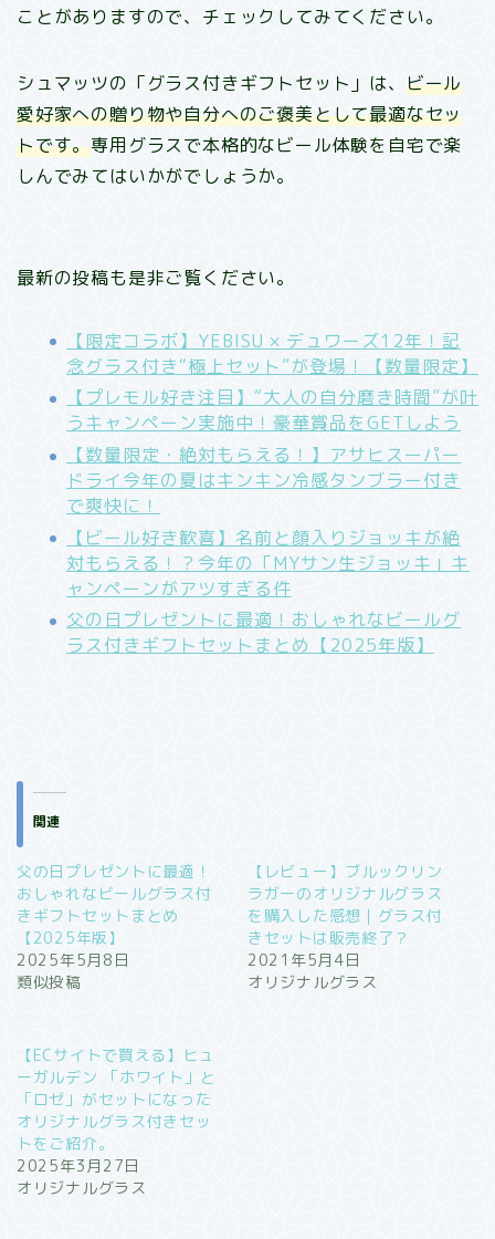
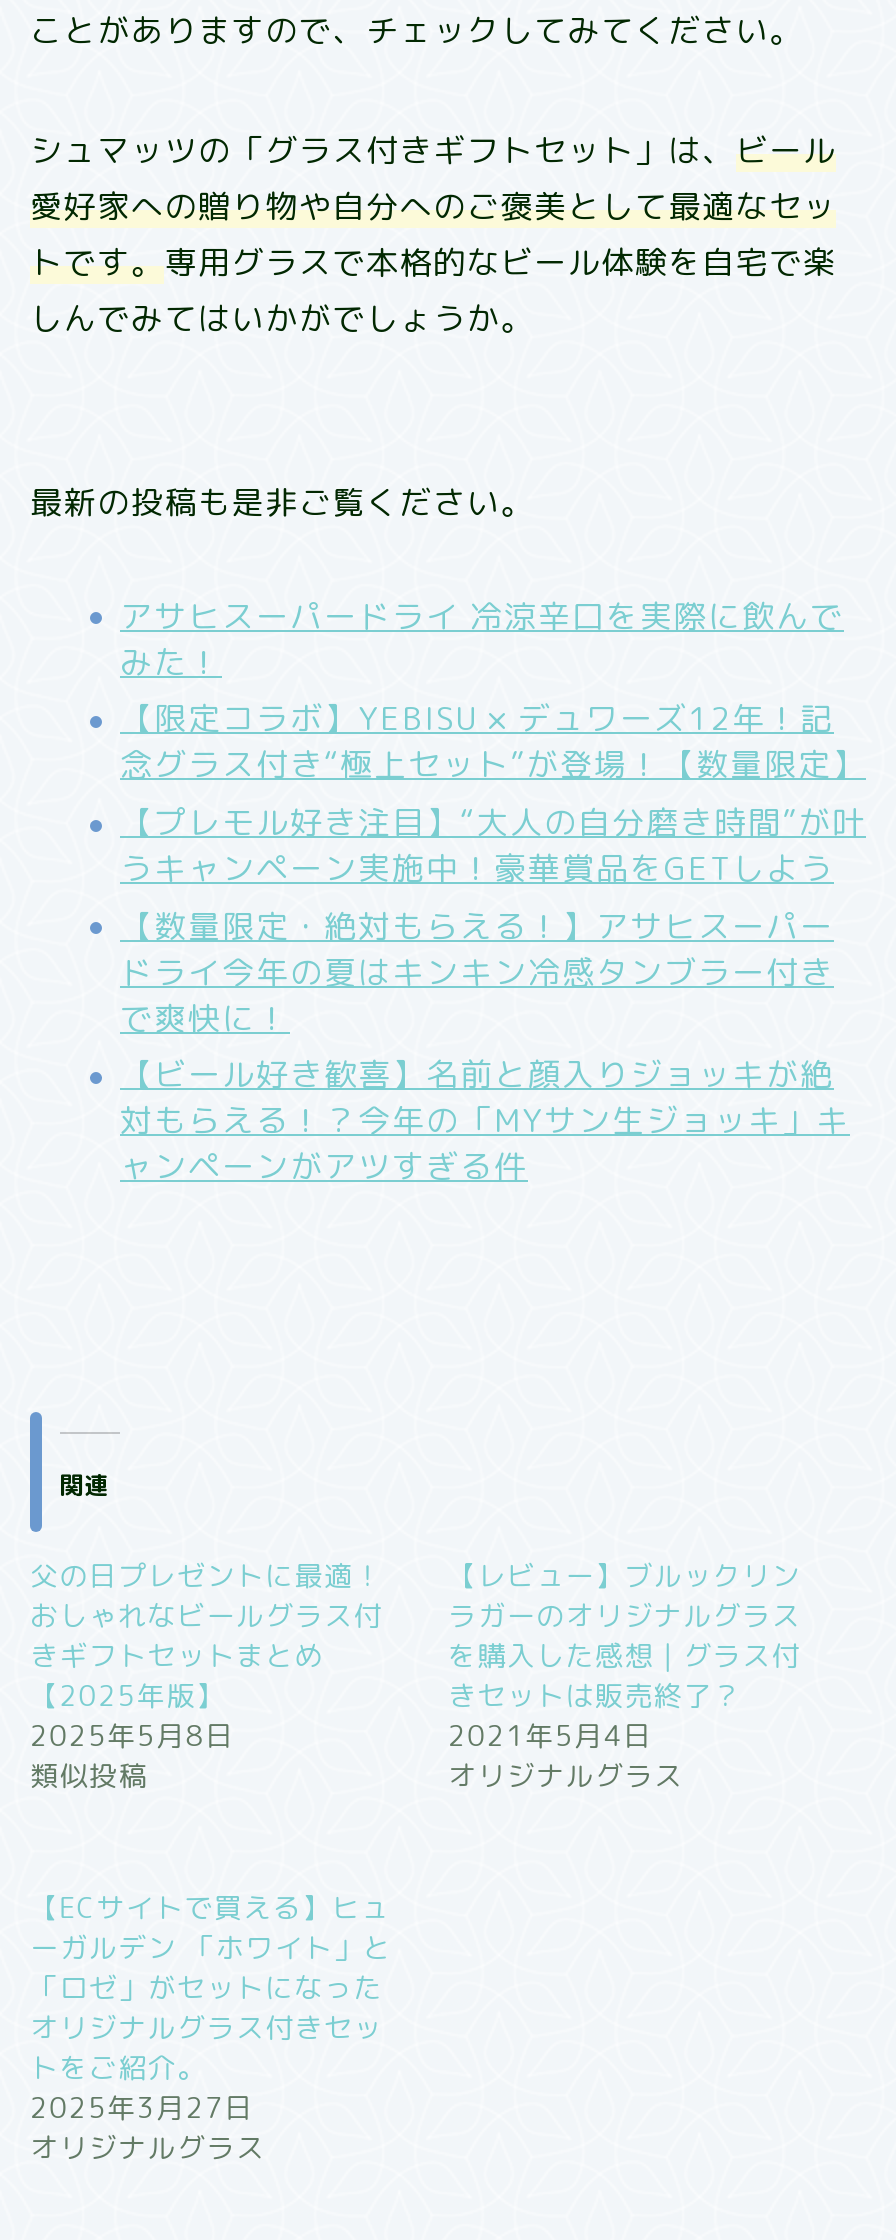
none -> [120,594,844,684] アサヒスーパードライ 冷涼辛口を実際に飲んで | みた！
moved [66,328,478,600] -> [120,697,866,1188]: 【限定コラボ】YEBISU × デュワーズ12年！記 | 念グラス付き“極上セット”が登場！【数量限定】 | 【プレモル好き注目】“大人の自分磨き時間”が叶 | ... | 対もらえる！？今年の「MYサン生ジョッキ」キ | ャンペーンがアツすぎる件
[66,607,461,657] 父の日プレゼントに最適！おしゃれなビールグ | ラス付きギフトセットまとめ【2025年版】 -> none

